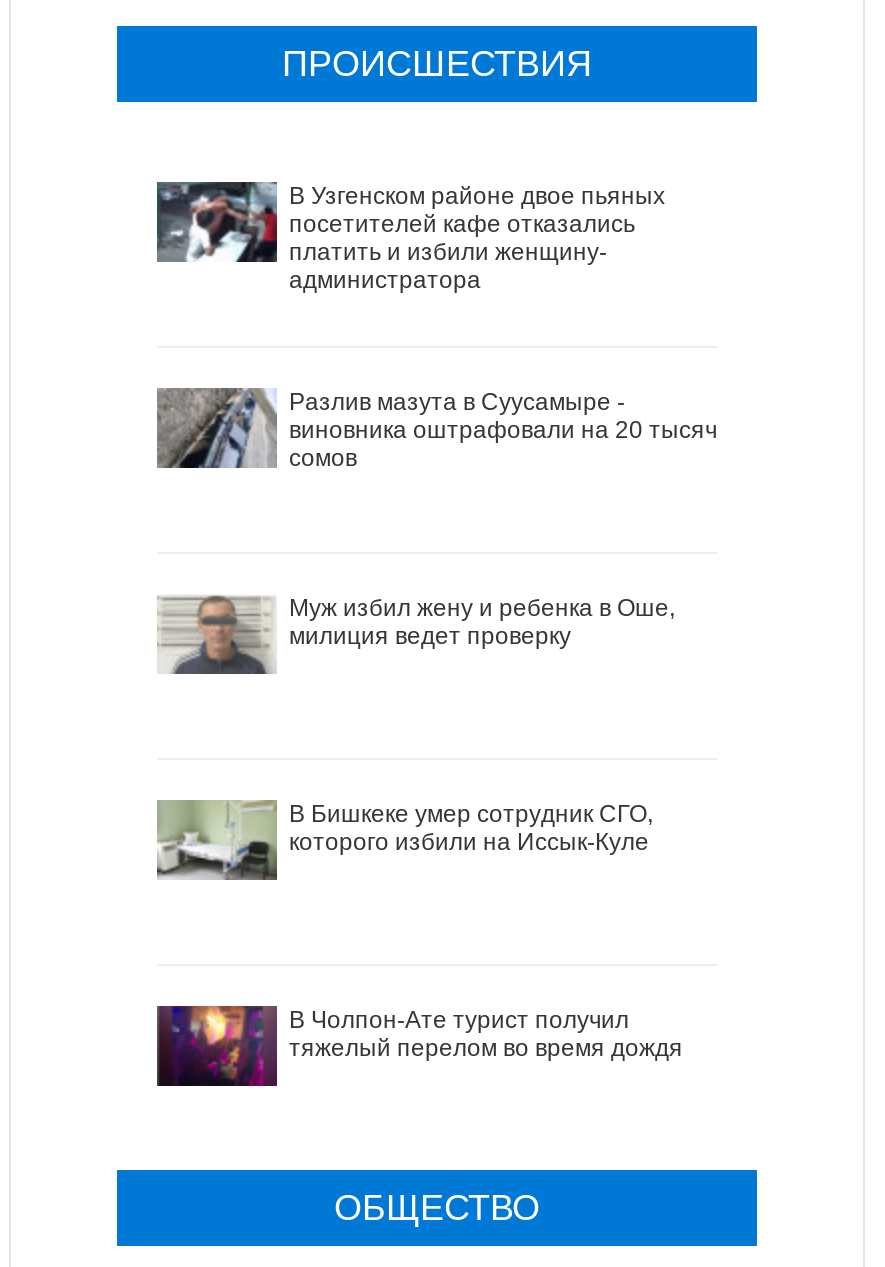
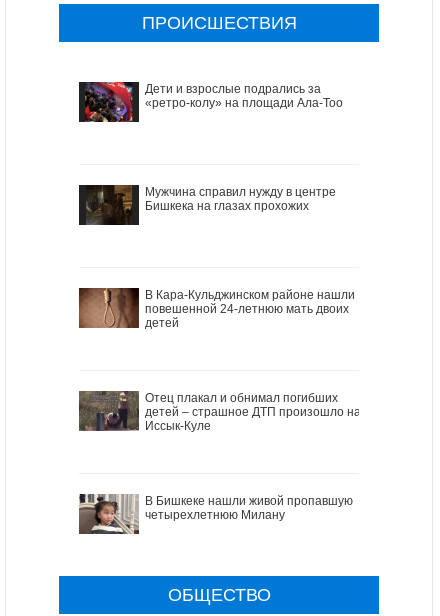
[157,180,665,294] [image] | В Узгенском районе двое пьяных | посетителей кафе отказались | платить и избили женщину- | администратора -> [79,81,343,123] [image] | Дети и взрослые подрались за | «ретро-колу» на площади Ала-Тоо
[157,388,717,472] [image] | Разлив мазута в Суусамыре - | виновника оштрафовали на 20 тысяч | сомов -> [79,185,336,226] [image] | Мужчина справил нужду в центре | Бишкека на глазах прохожих
[157,594,675,676] [image] | Муж избил жену и ребенка в Оше, | милиция ведет проверку -> [78,287,355,330] [image] | В Кара-Кульджинском районе нашли | повешенной 24-летнюю мать двоих | детей
[157,800,653,880] [image] | В Бишкеке умер сотрудник СГО, | которого избили на Иссык-Куле -> [78,391,361,433] [image] | Отец плакал и обнимал погибших | детей – страшное ДТП произошло на | Иссык-Куле
[157,1006,683,1086] [image] | В Чолпон-Ате турист получил | тяжелый перелом во время дождя -> [79,494,353,535] [image] | В Бишкеке нашли живой пропавшую | четырехлетнюю Милану

